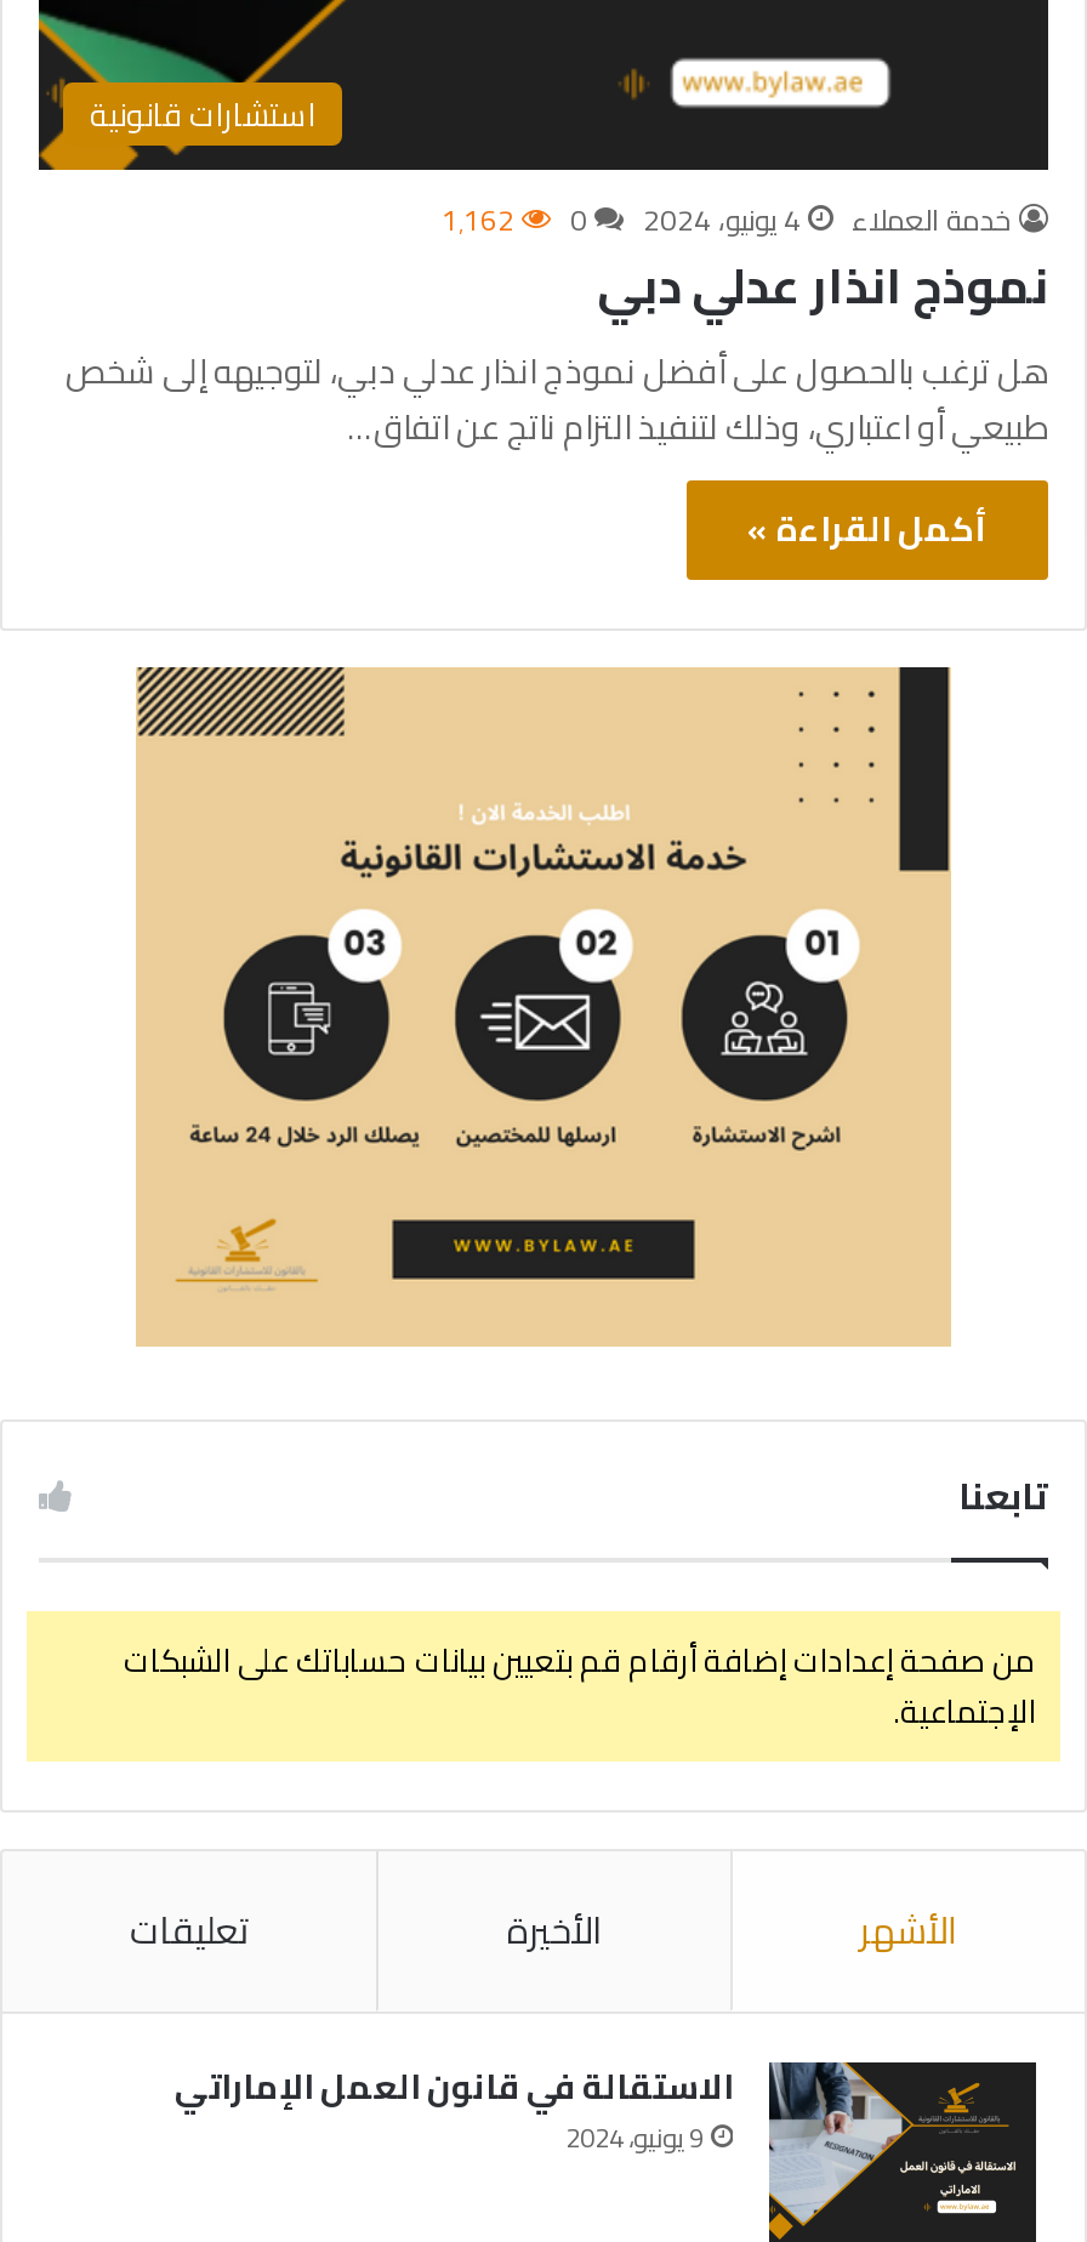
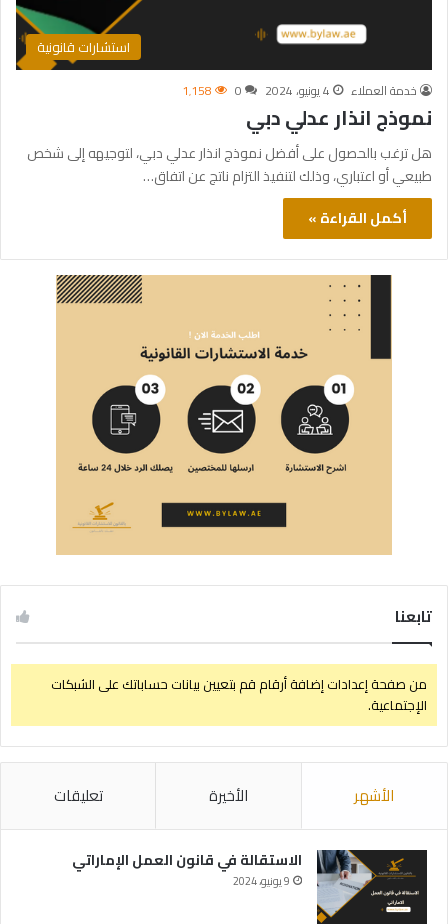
[442,191,587,247] 1٬162 0 -> [182,79,242,102] 1٬158 0

